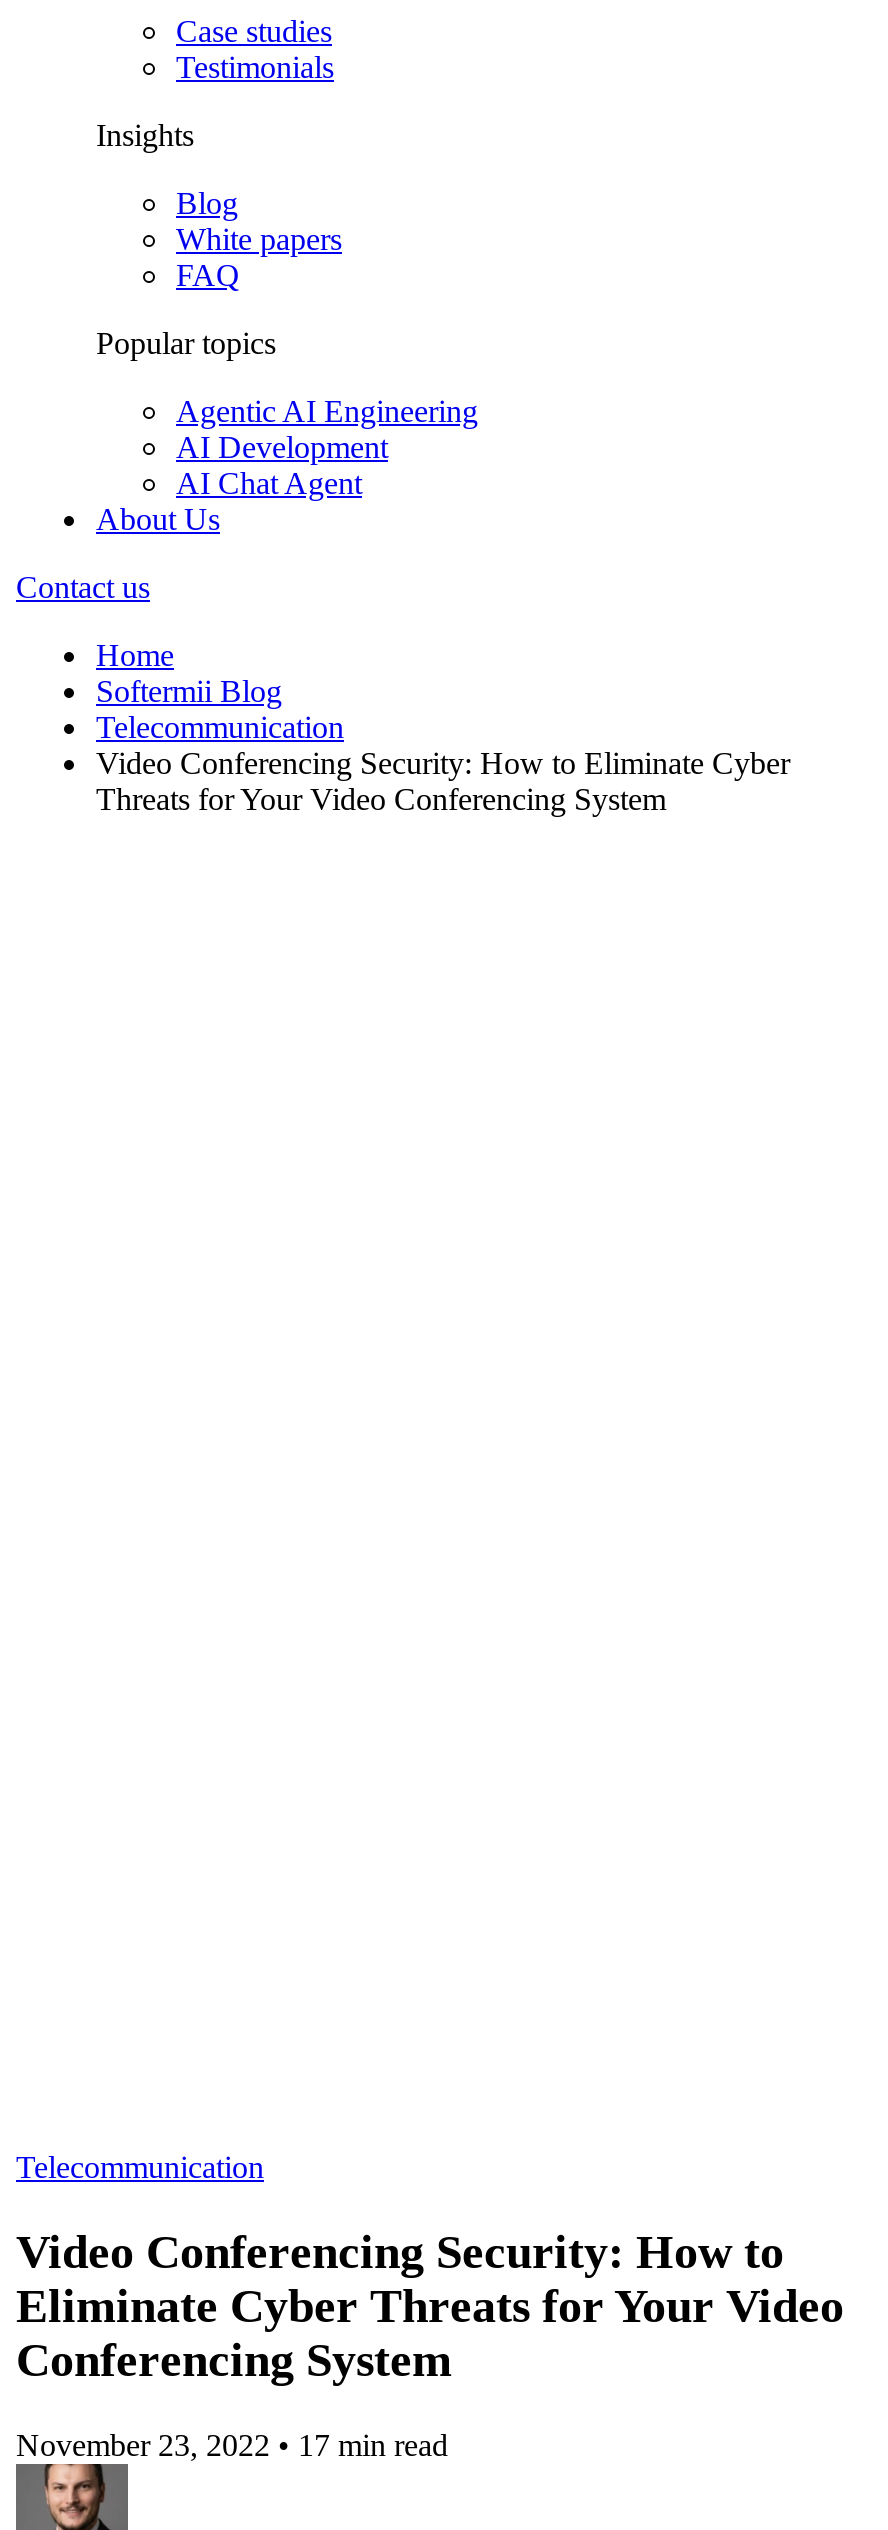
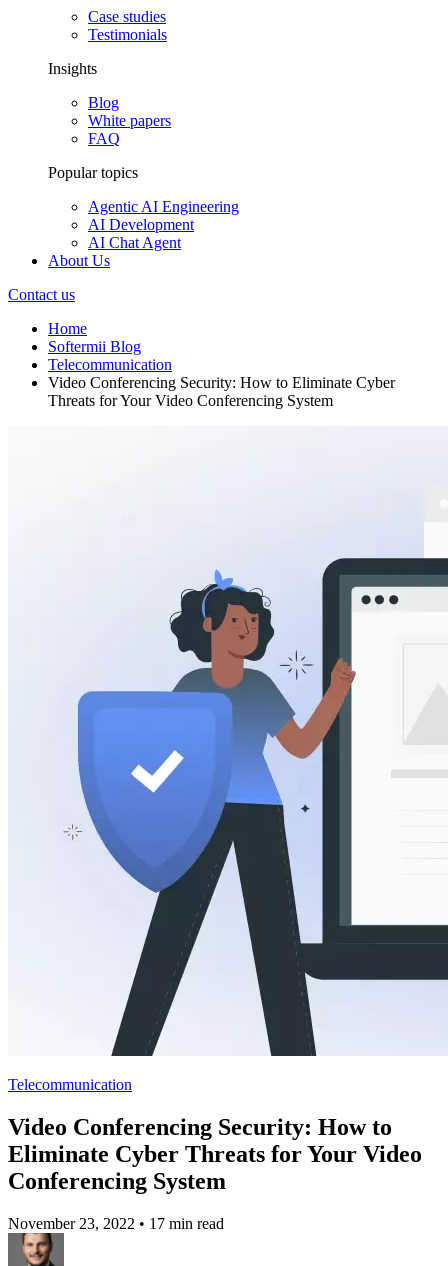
none -> [24,487,445,1057] [image]

